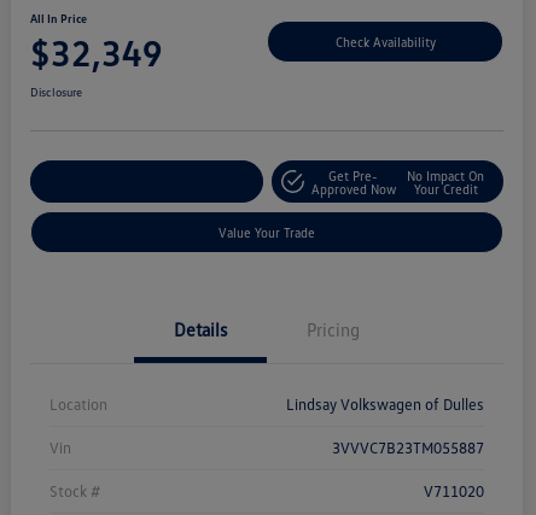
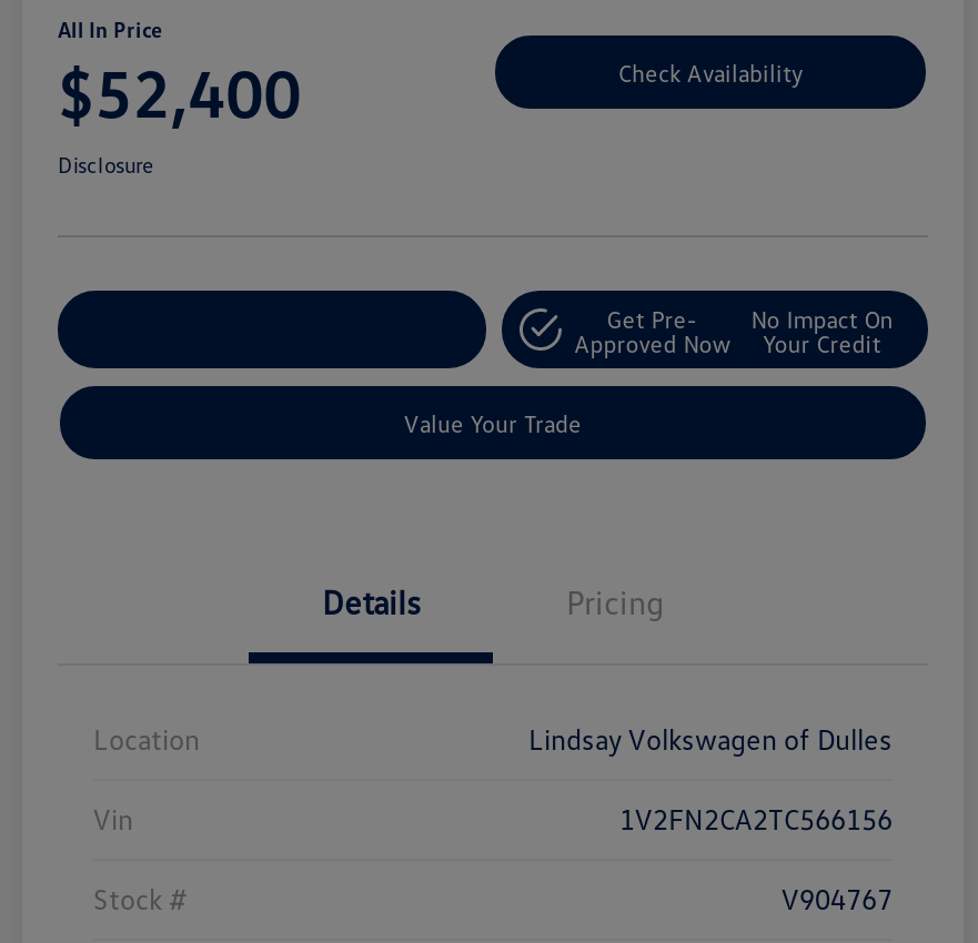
[30,30,163,75] $32,349 -> [58,51,302,134] $52,400
[332,438,484,457] 3VVVC7B23TM055887 -> [619,801,893,837] 1V2FN2CA2TC566156
[424,481,484,501] V711020 -> [782,881,893,917] V904767

